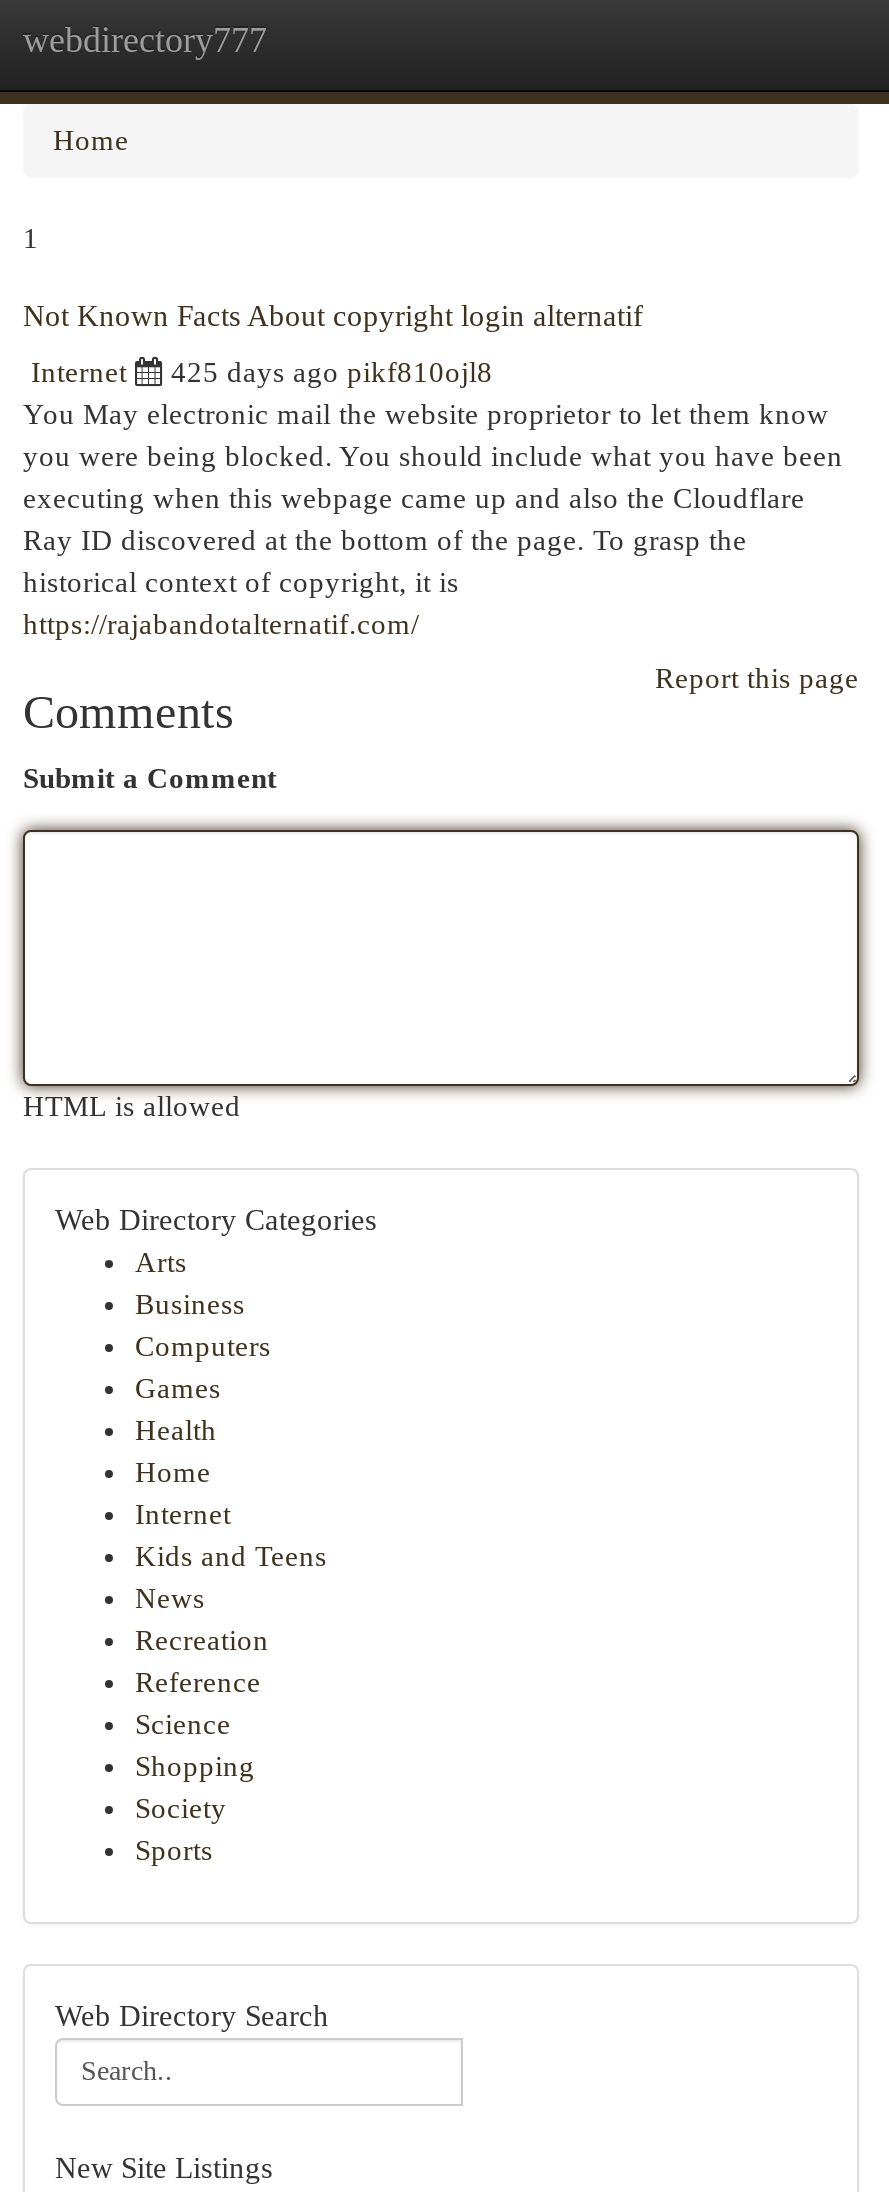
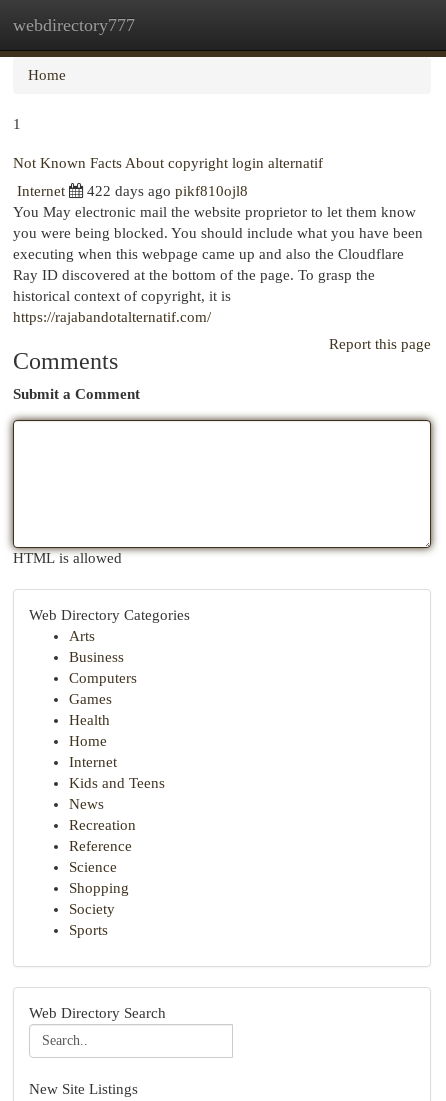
[171,356,493,388] 425 days ago pikf810ojl8 -> [87,183,248,199] 422 days ago pikf810ojl8

